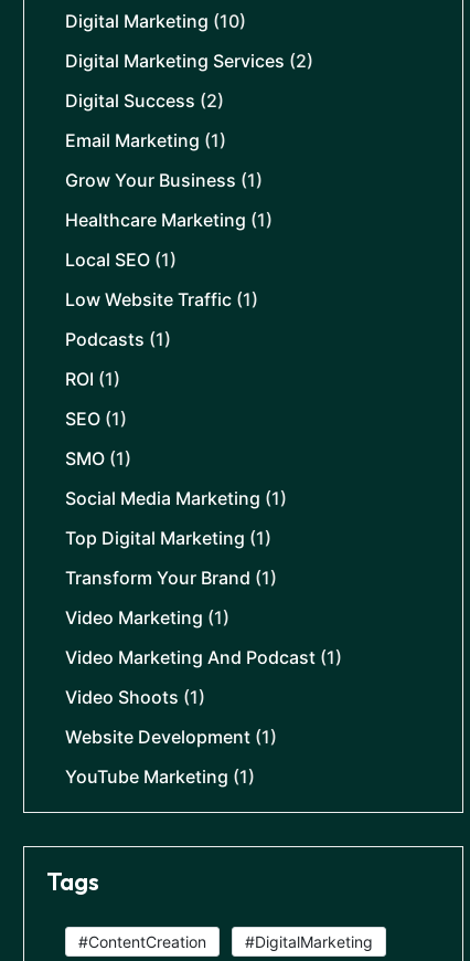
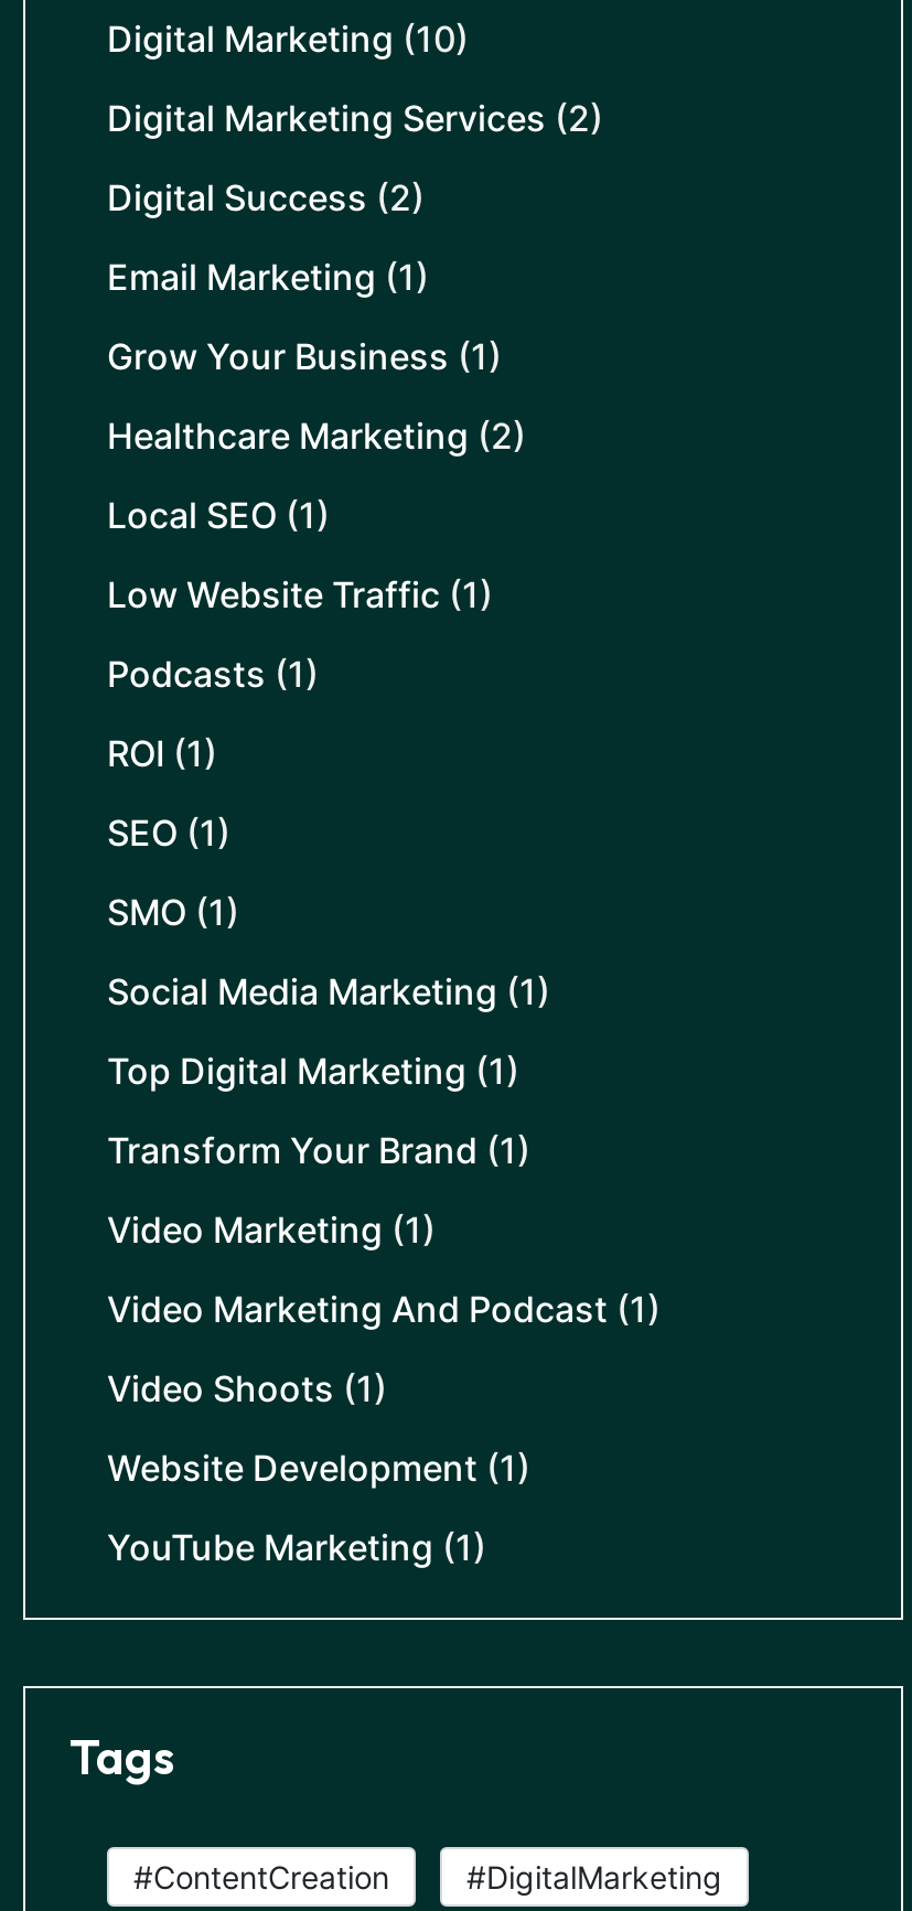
[65,208,273,230] Healthcare Marketing (1) -> [107,413,526,457] Healthcare Marketing (2)

